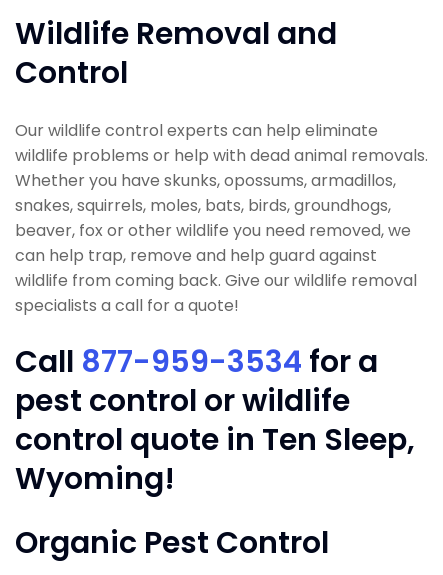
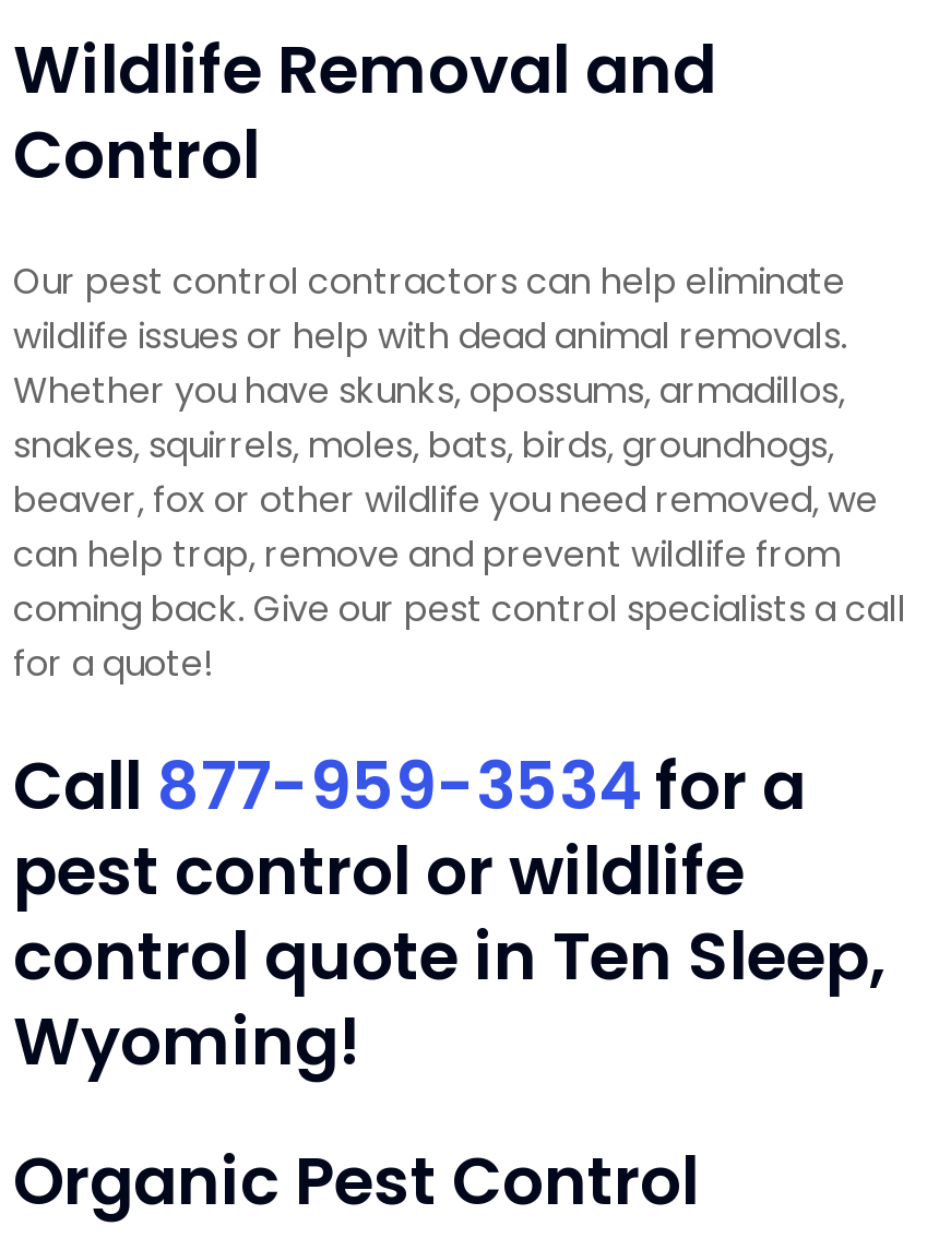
[15,119,378,142] Our wildlife control experts can help eliminate -> [13,257,845,307] Our pest control contractors can help eliminate
[15,144,428,167] wildlife problems or help with dead animal removals. -> [13,311,847,361] wildlife issues or help with dead animal removals.
[15,244,417,317] can help trap, remove and help guard against | wildlife from coming back. Give our wildlife removal | specialists a call for a quote! -> [13,529,906,689] can help trap, remove and prevent wildlife from | coming back. Give our pest control specialists a call | for a quote!

